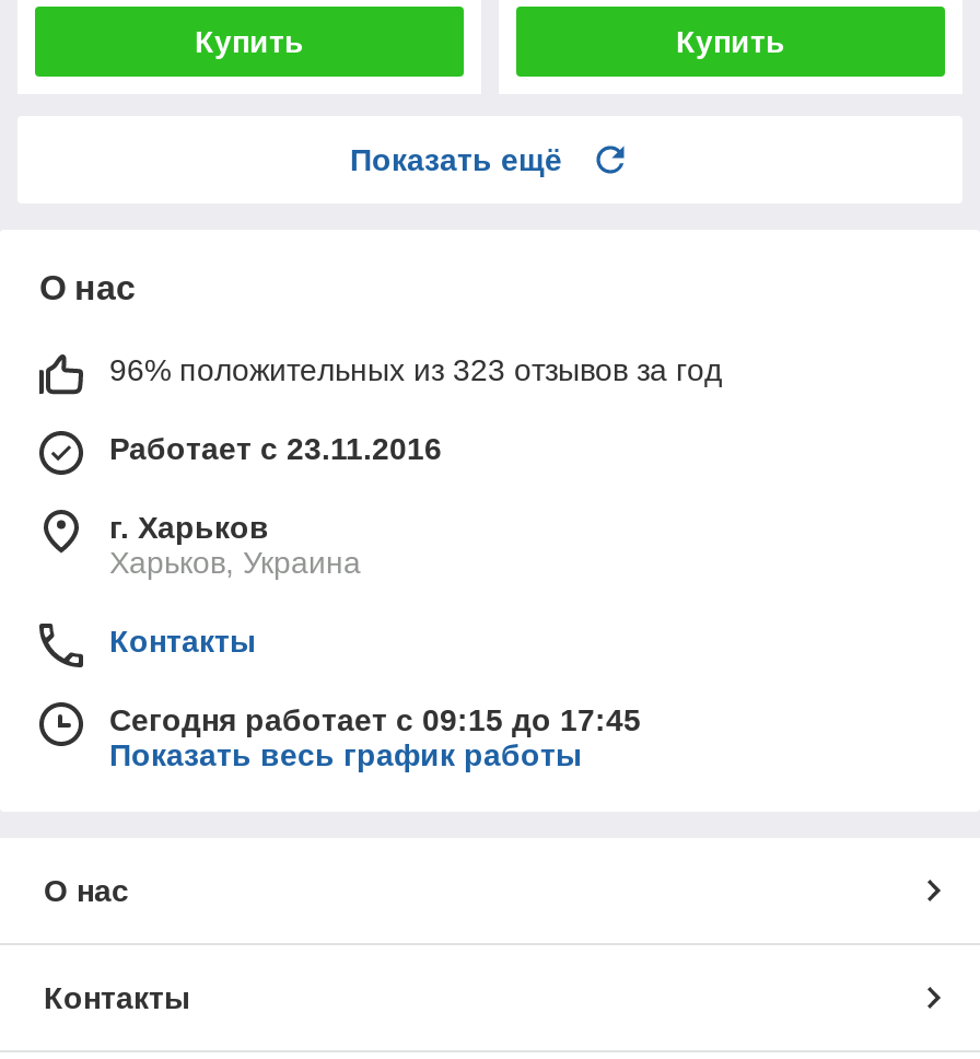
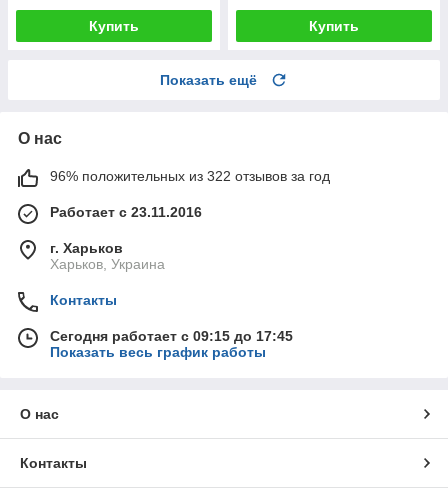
[109,353,722,388] 96% положительных из 323 отзывов за год -> [50,168,330,184] 96% положительных из 322 отзывов за год

